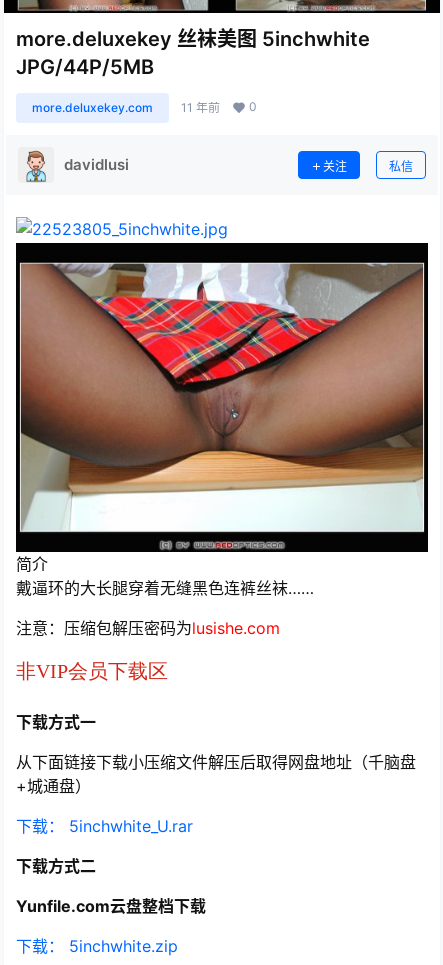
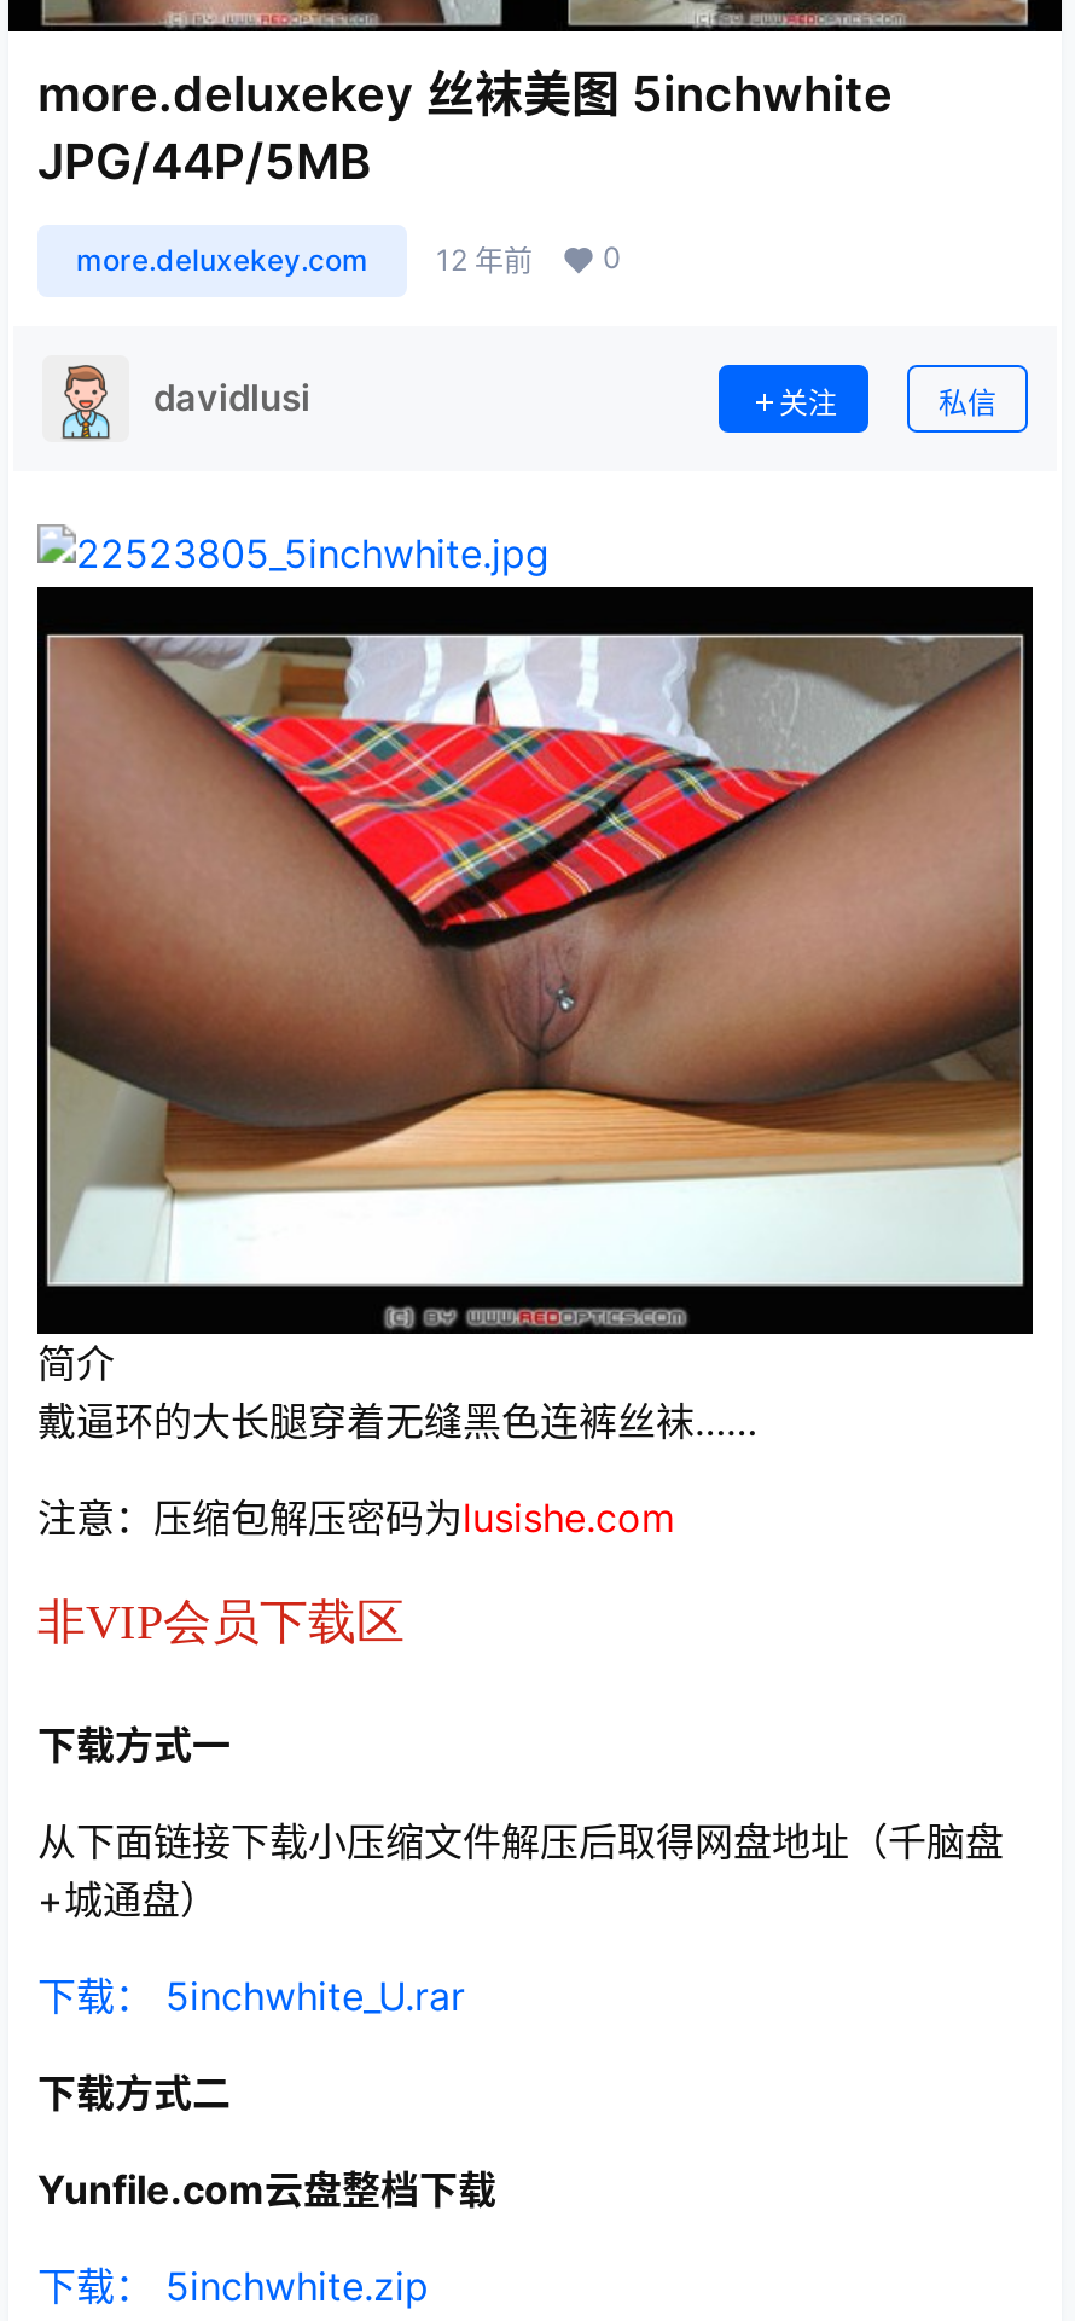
[32,99,257,115] more.deluxekey.com 11 年前 0 -> [76,239,622,277] more.deluxekey.com 12 年前 0

